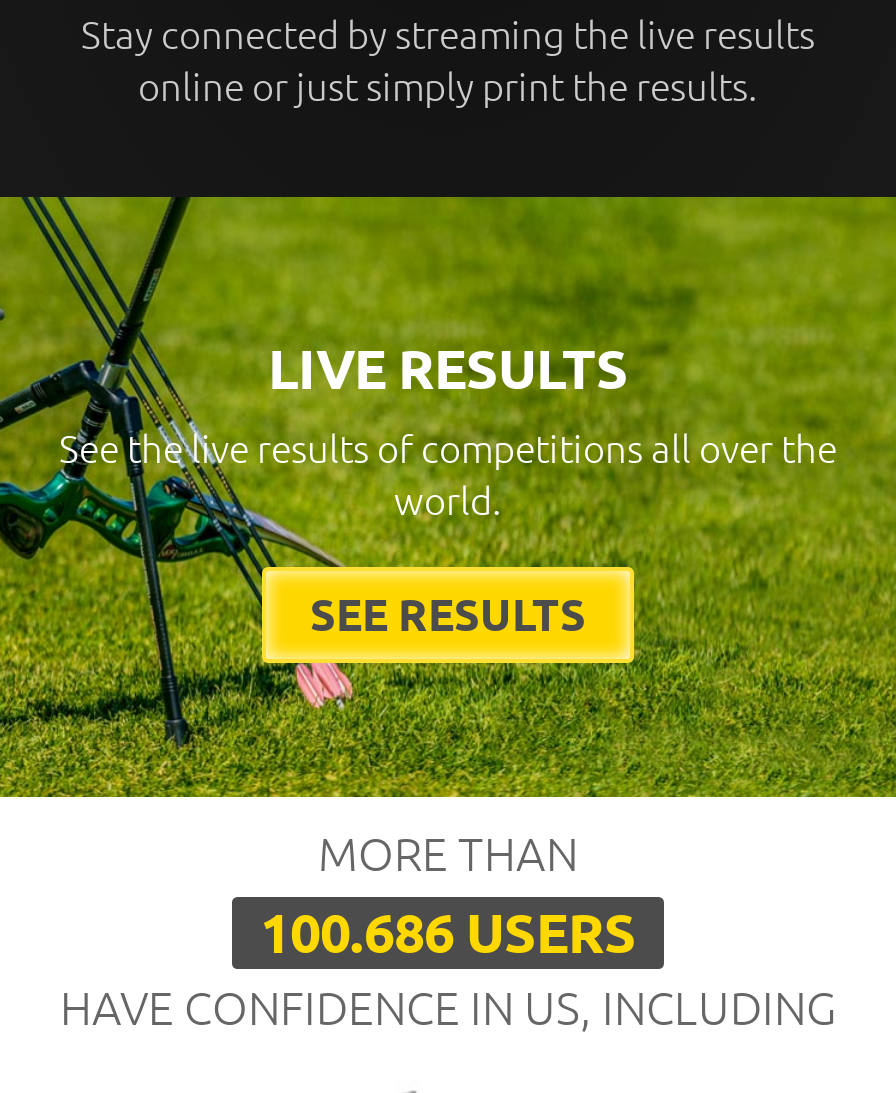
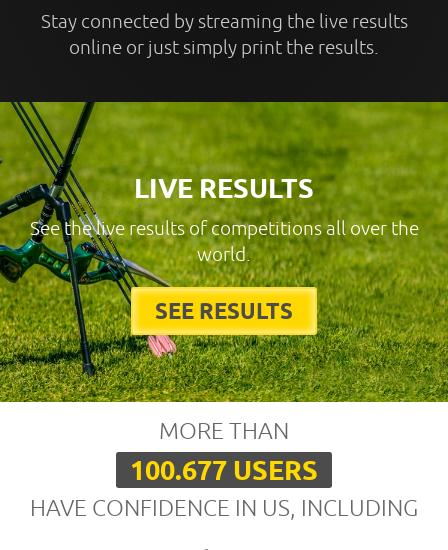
[260,902,636,962] 100.686 USERS -> [130,455,318,485] 100.677 USERS

